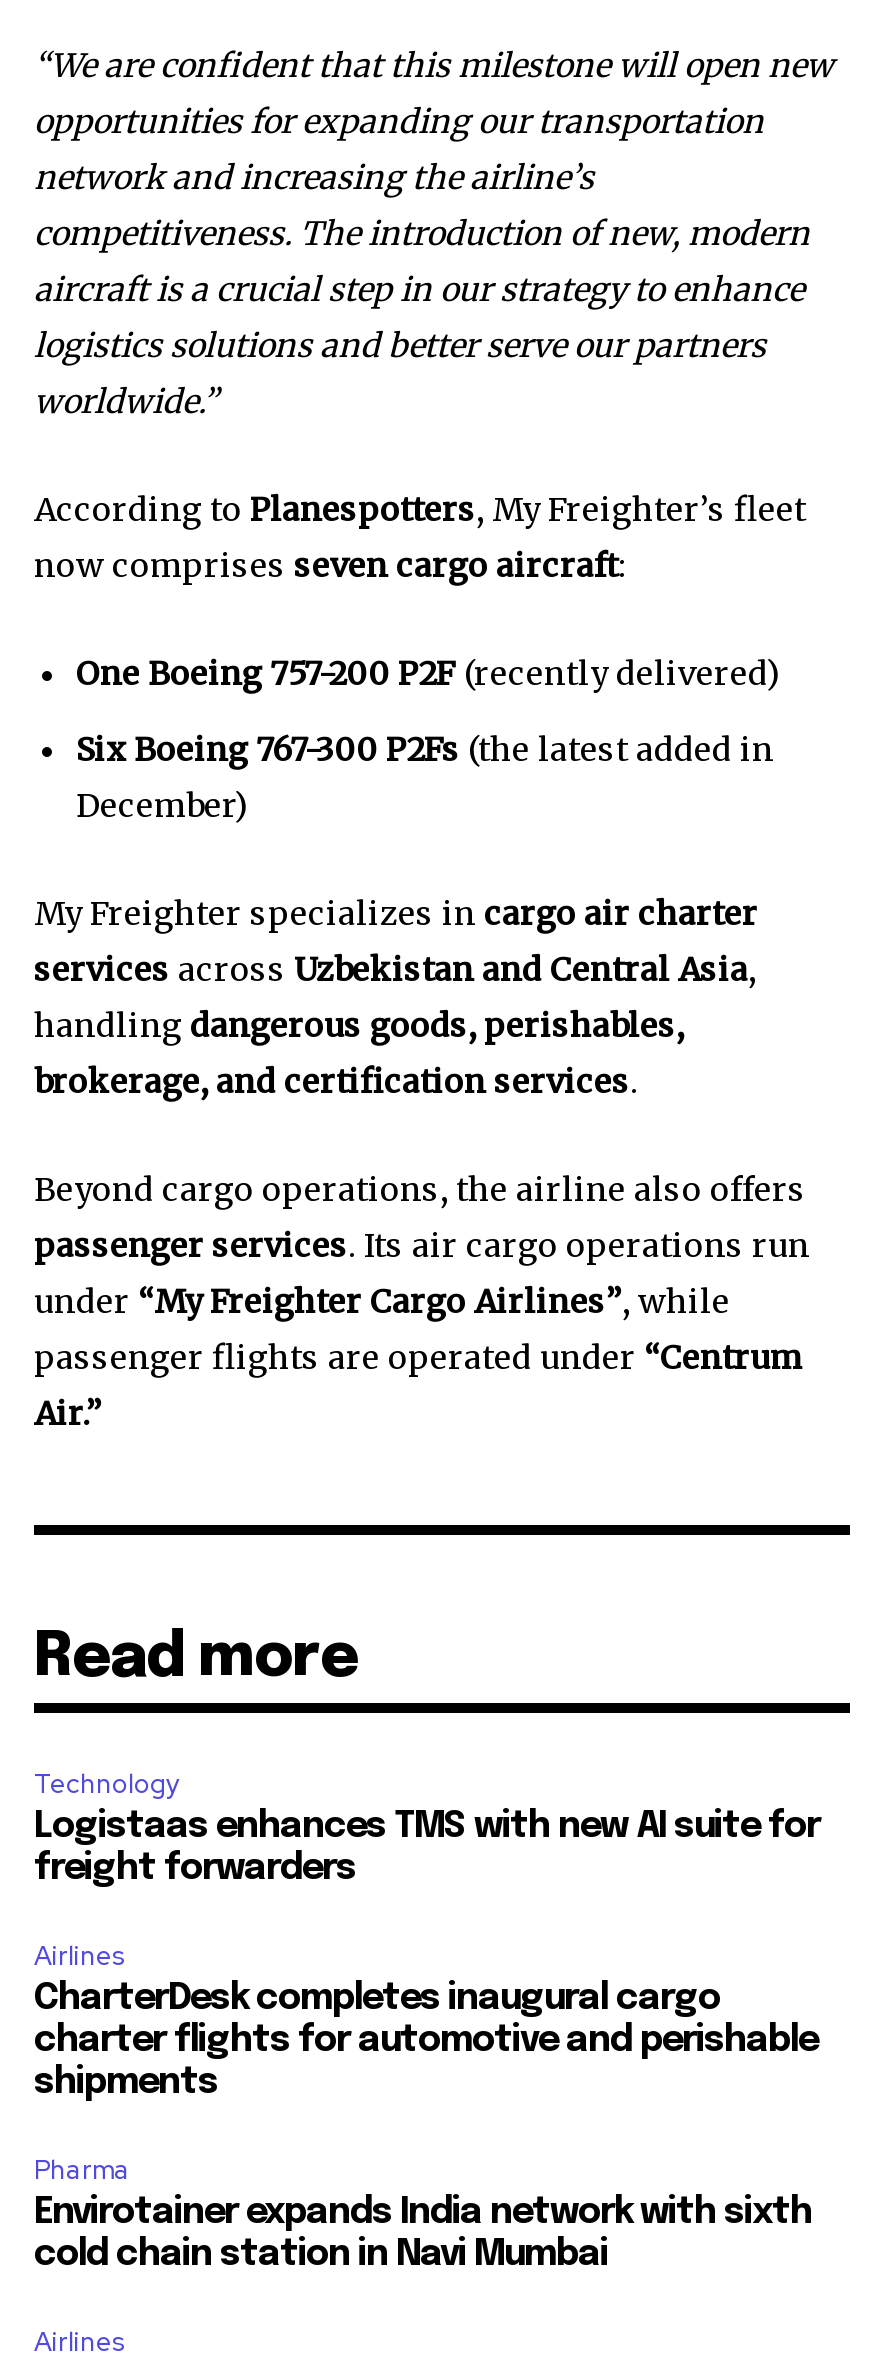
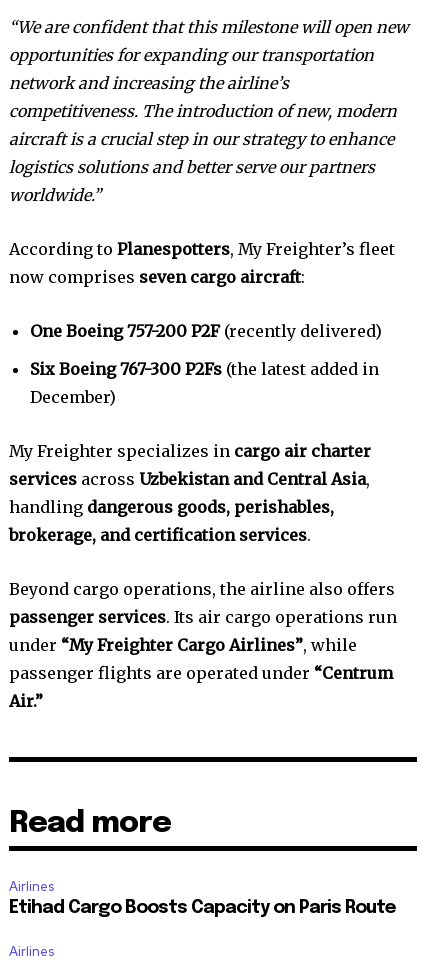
[34,1767,820,1887] Technology | Logistaas enhances TMS with new AI suite for | freight forwarders -> none
[34,1981,818,2273] CharterDesk completes inaugural cargo | charter flights for automotive and perishable | shipments | Pharma | Envirotainer expands India network with sixth | cold chain station in Navi Mumbai -> [9,899,395,917] Etihad Cargo Boosts Capacity on Paris Route

